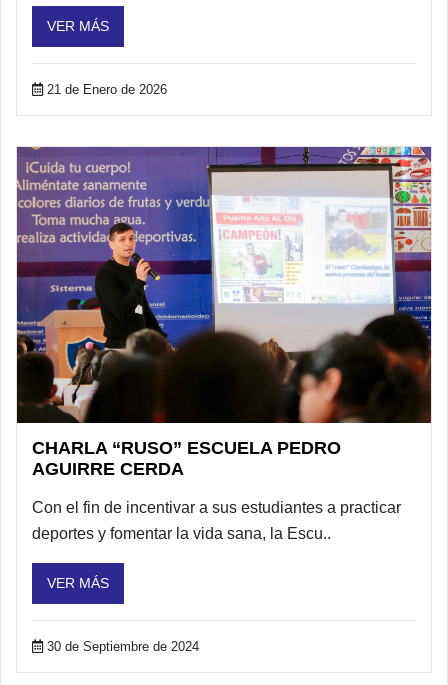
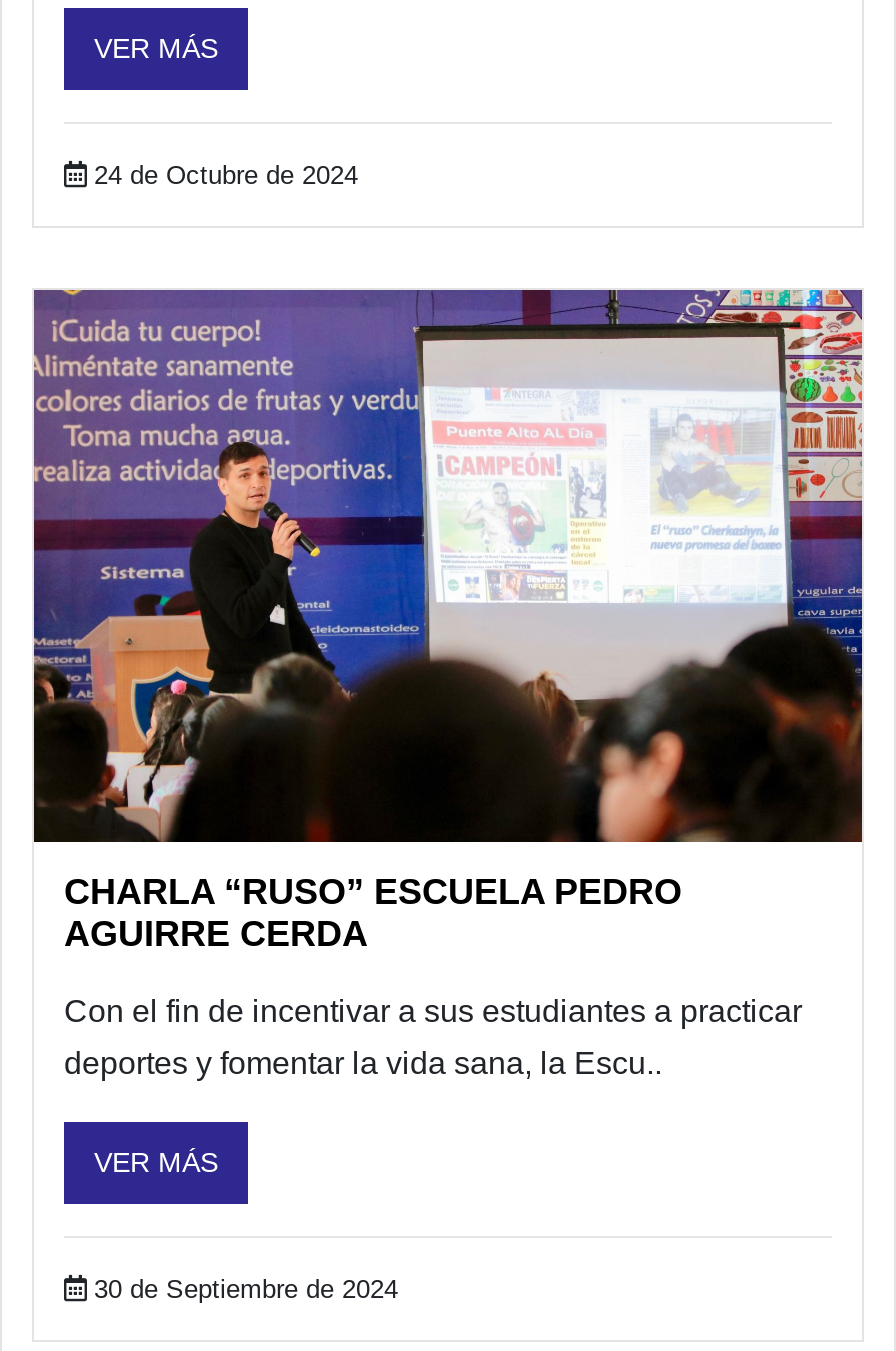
[43,82,167,97] 21 de Enero de 2026 -> [86,161,358,191] 24 de Octubre de 2024

